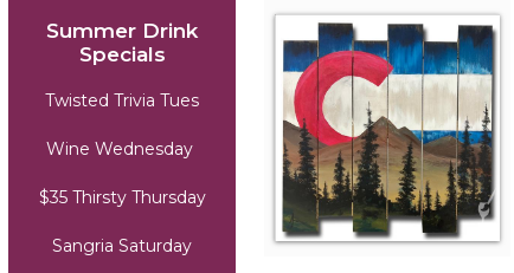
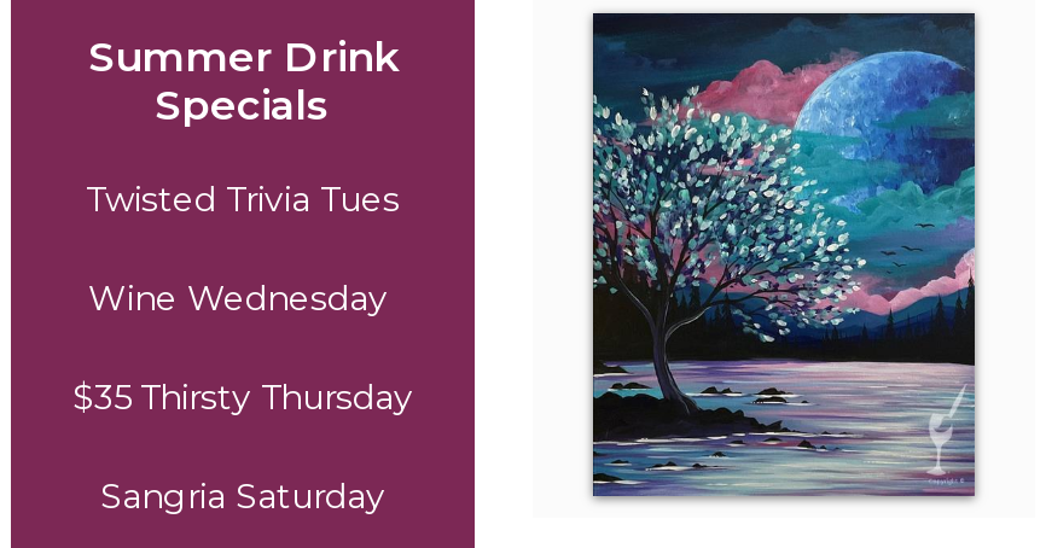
[272,9,502,248] [image] -> [564,11,1006,503] [image]

